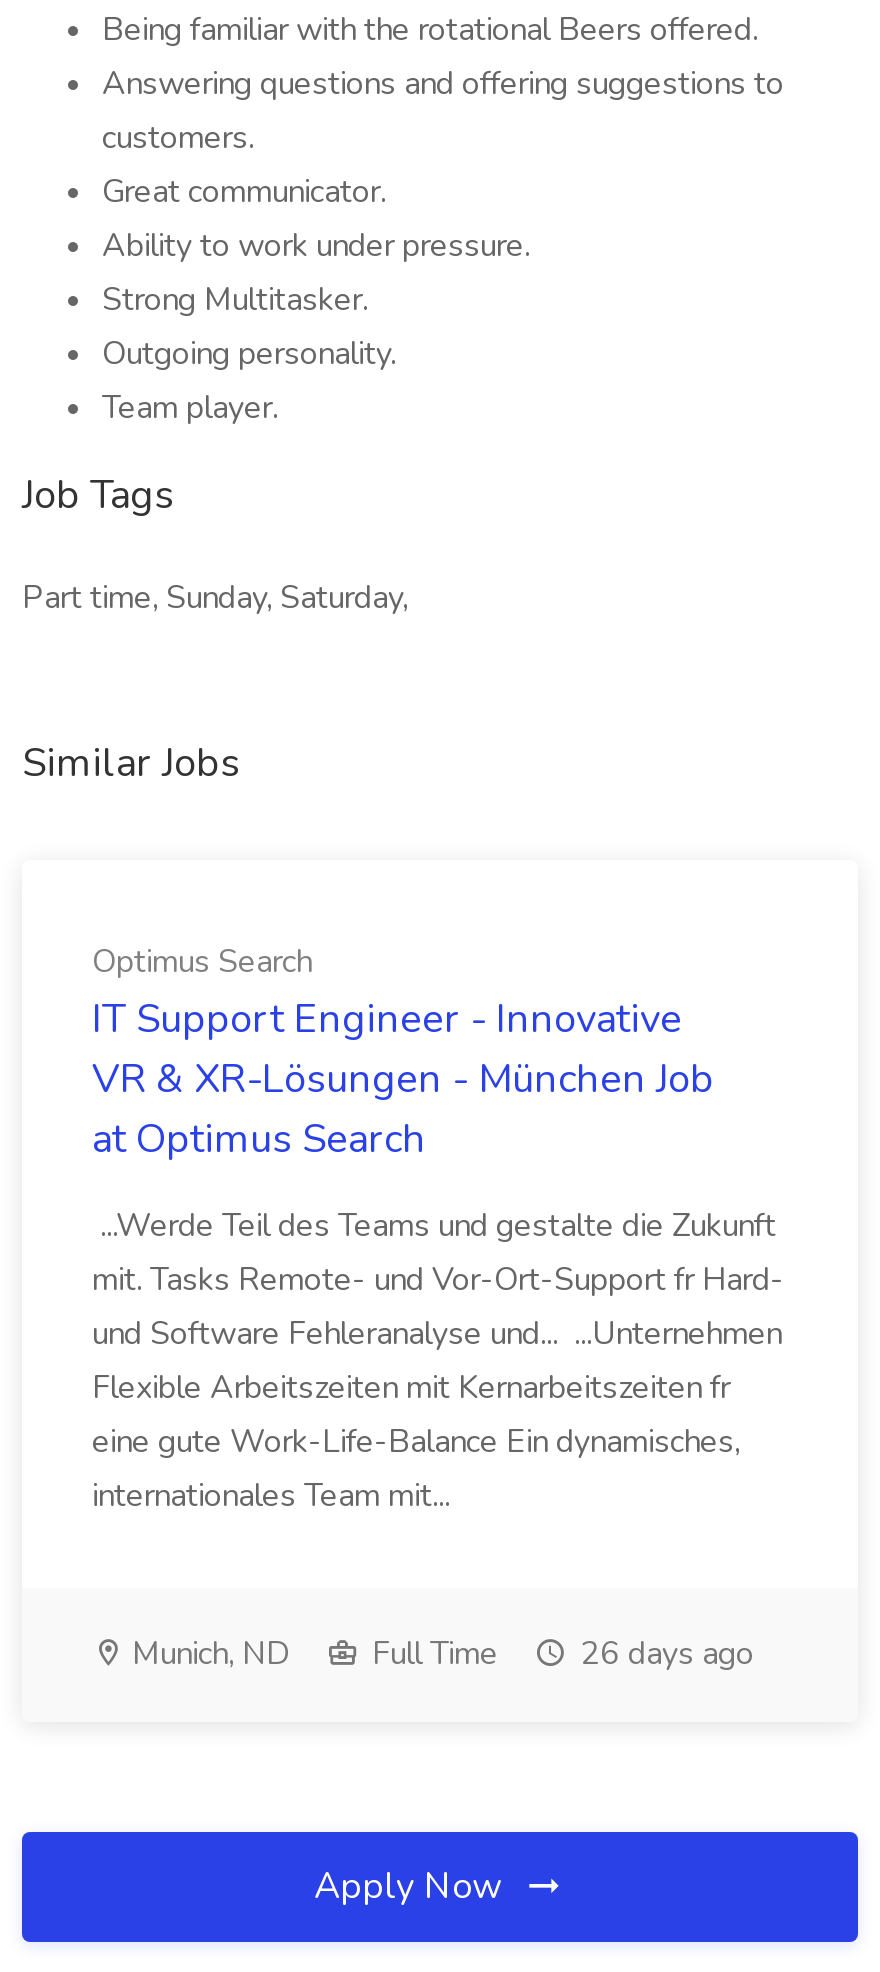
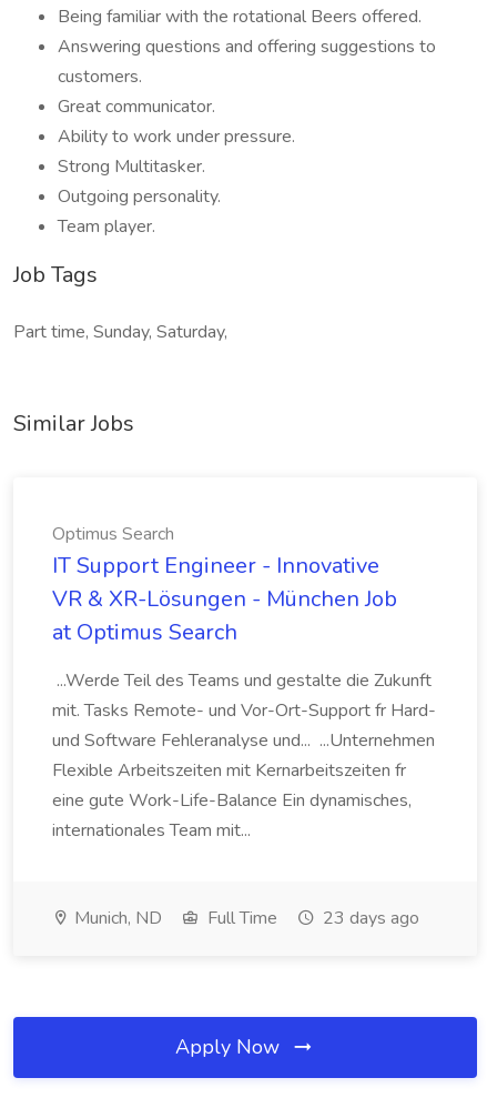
[124,1632,754,1676] Munich, ND Full Time 26 days ago -> [70,906,419,930] Munich, ND Full Time 23 days ago

